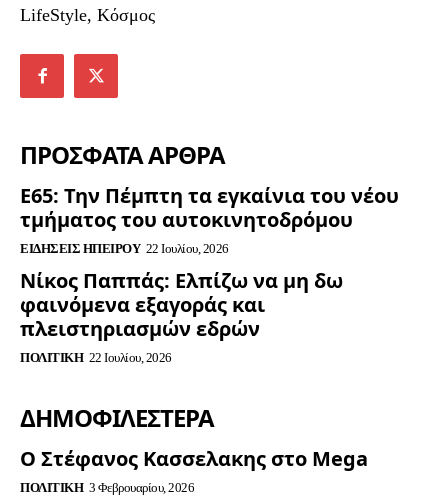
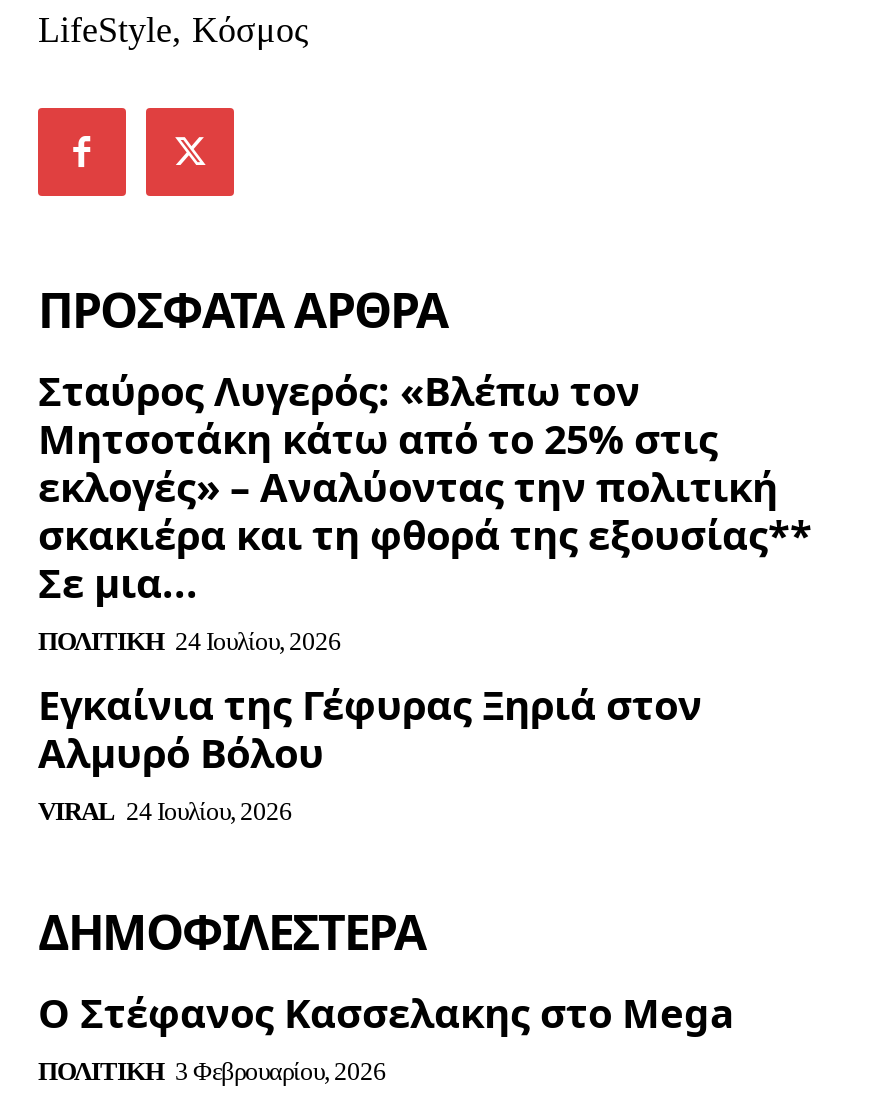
[20,182,399,365] Ε65: Την Πέμπτη τα εγκαίνια του νέου | τμήματος του αυτοκινητοδρόμου | ΕΙΔΉΣΕΙΣ ΗΠΕΊΡΟΥ 22 Ιουλίου, 2026 | Νίκος Παππάς: Ελπίζω να μη δω | φαινόμενα εξαγοράς και | πλειστηριασμών εδρών | ΠΟΛΙΤΙΚΉ 22 Ιουλίου, 2026 -> [38,363,812,825] Σταύρος Λυγερός: «Βλέπω τον | Μητσοτάκη κάτω από το 25% στις | εκλογές» – Αναλύοντας την πολιτική | σκακιέρα και τη φθορά της εξουσίας** | Σε μια... | ΠΟΛΙΤΙΚΉ 24 Ιουλίου, 2026 | Εγκαίνια της Γέφυρας Ξηριά στον | Αλμυρό Βόλου | VIRAL 24 Ιουλίου, 2026

